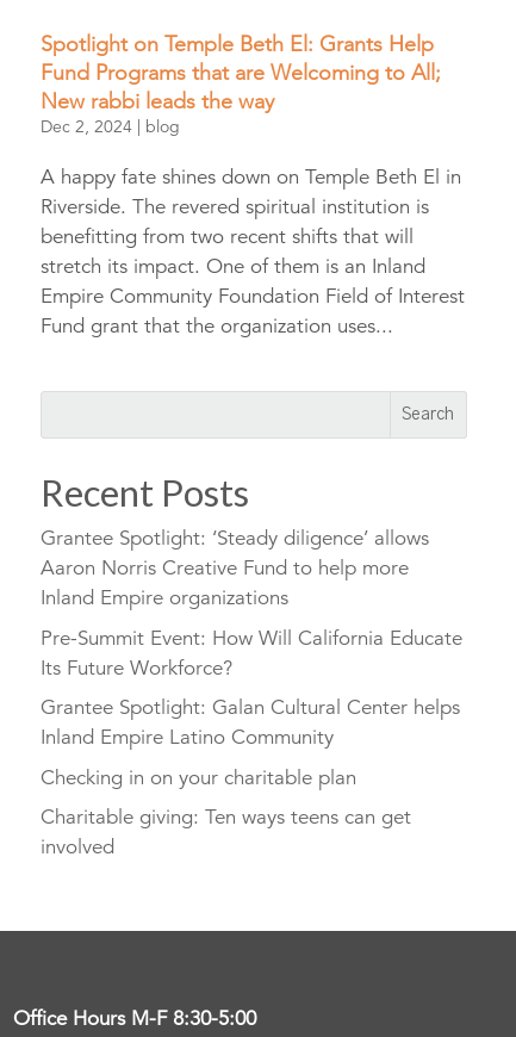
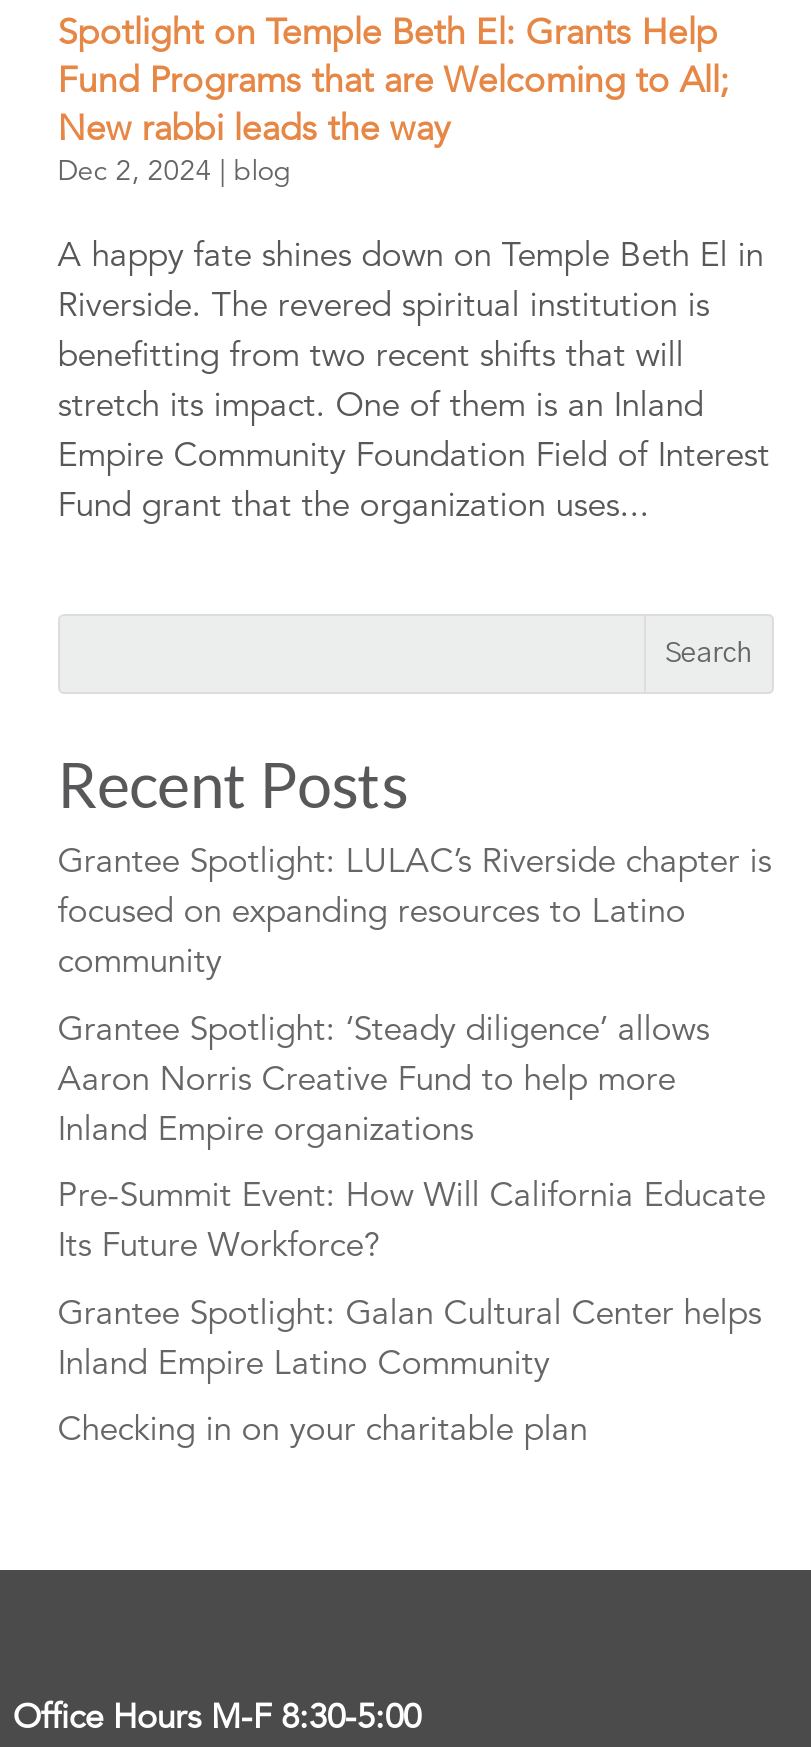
none -> [58,840,772,982] Grantee Spotlight: LULAC’s Riverside chapter is | focused on expanding resources to Latino | community
moved [40,526,462,790] -> [58,1007,766,1450]: Grantee Spotlight: ‘Steady diligence’ allows | Aaron Norris Creative Fund to help more | Inland Empire organizations | Pre-Summit Event: How Will California Educate | Its Future Workforce? | Grantee Spotlight: Galan Cultural Center helps | Inland Empire Latino Community | Checking in on your charitable plan
[40,805,411,859] Charitable giving: Ten ways teens can get | involved -> none

